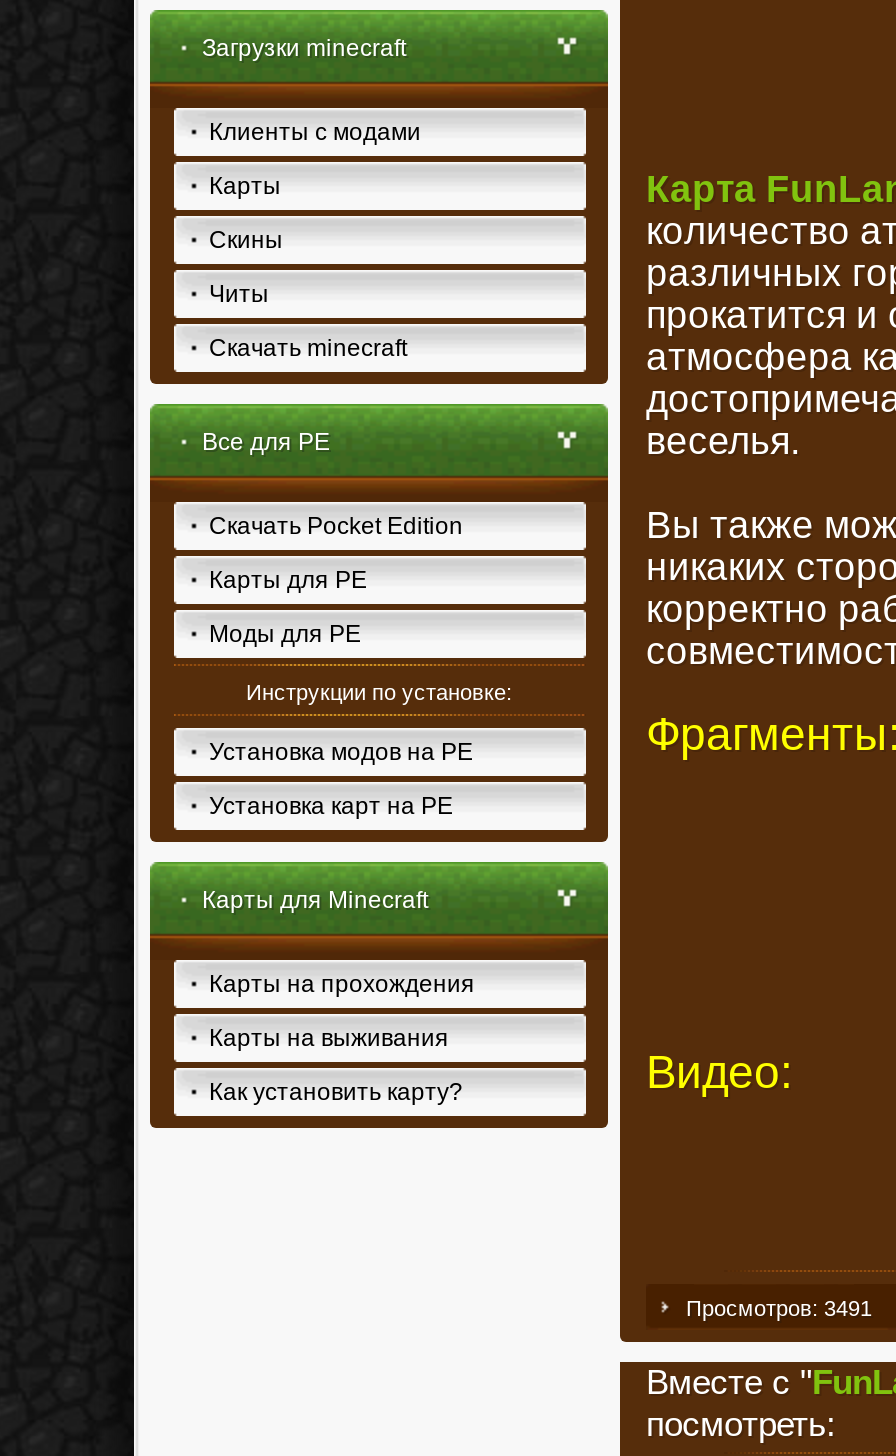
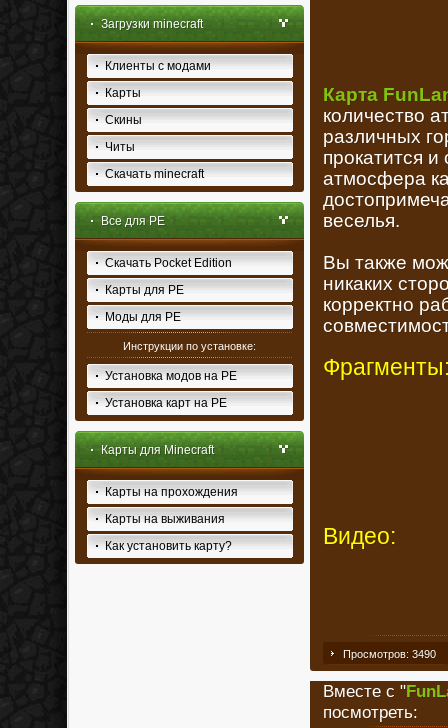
[686,1296,872,1320] Просмотров: 3491 -> [343,648,436,660] Просмотров: 3490

